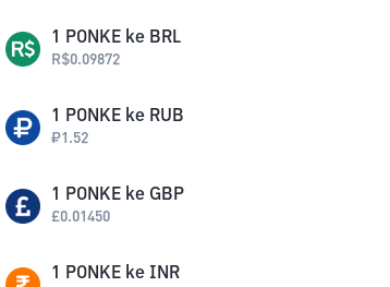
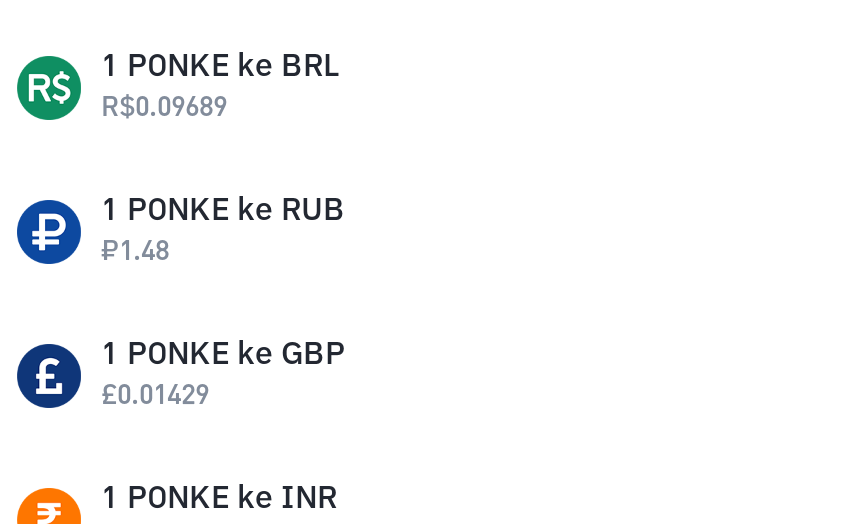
[51,52,120,68] R$0.09872 -> [101,94,227,122] R$0.09689
[51,131,88,146] ₽1.52 -> [101,238,169,266] ₽1.48
[51,210,110,225] £0.01450 -> [101,382,209,410] £0.01429

